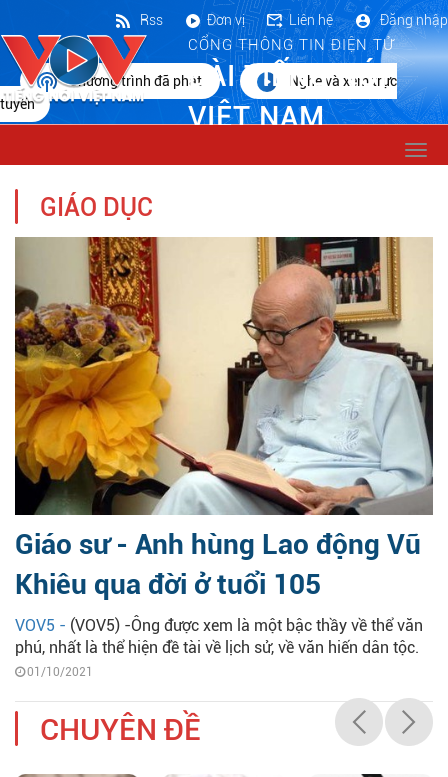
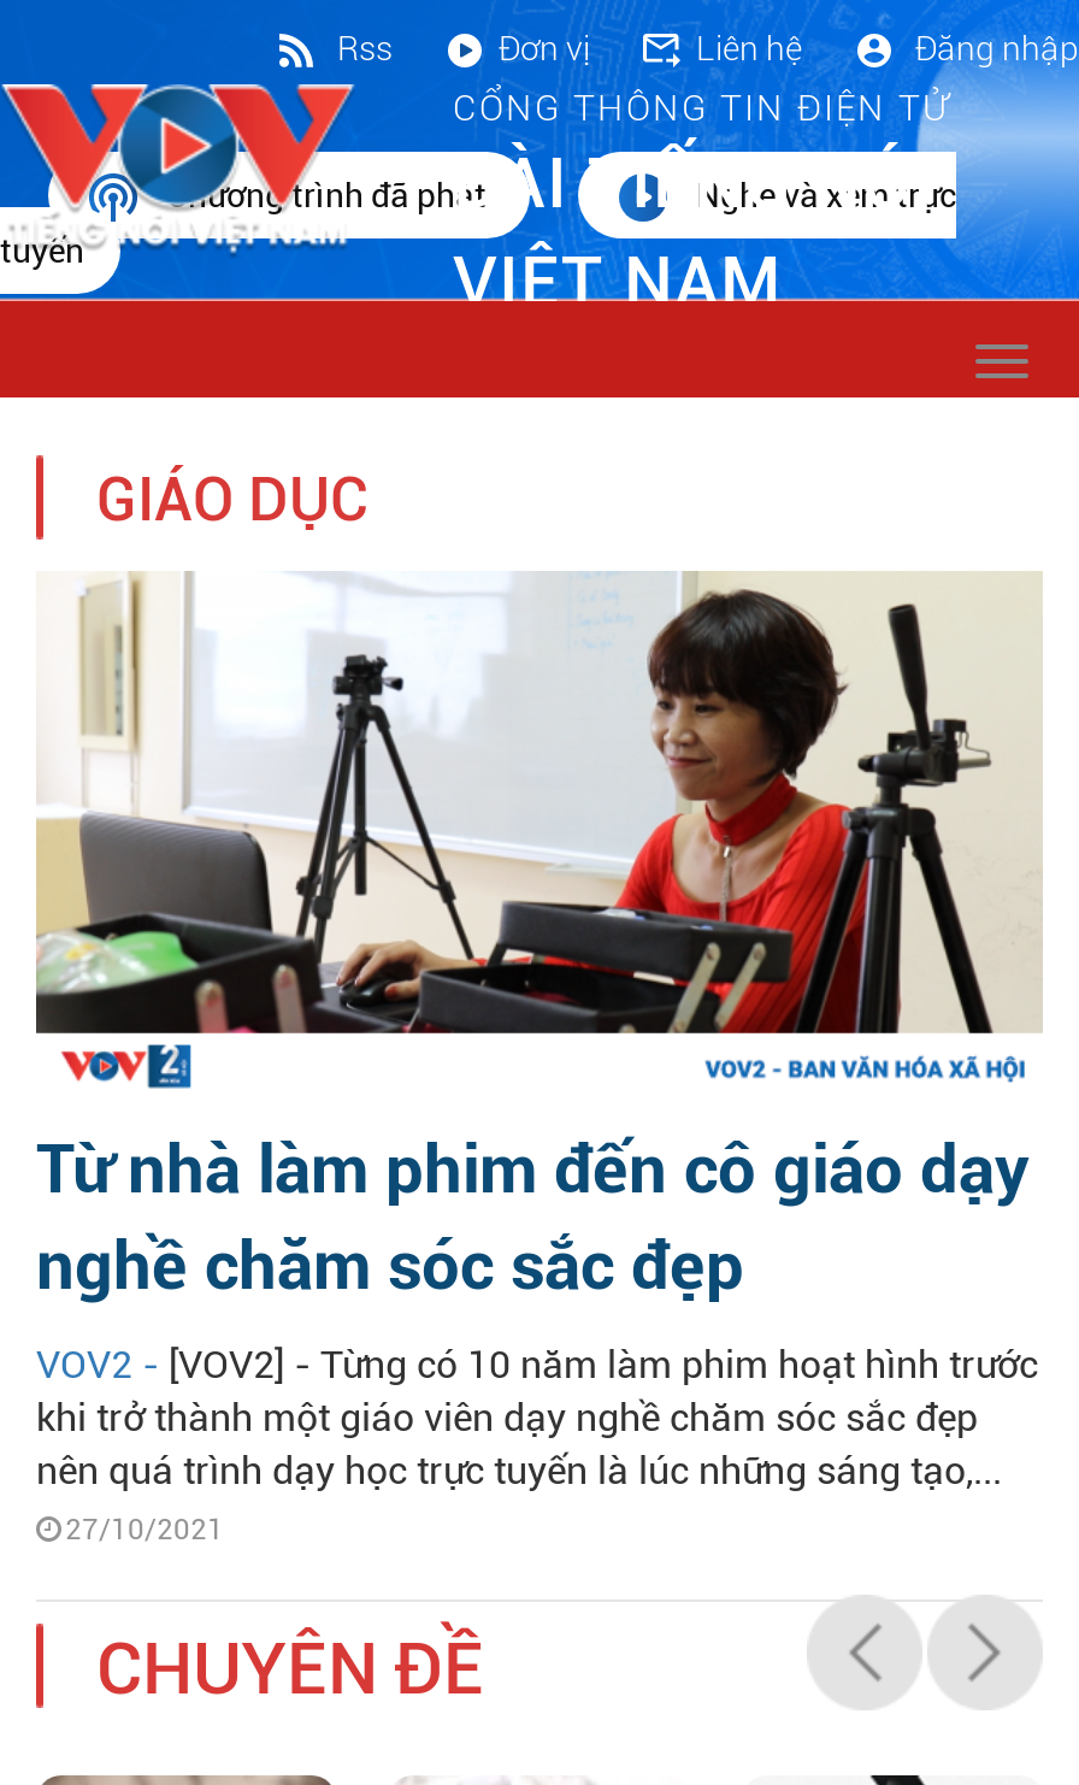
[14,236,434,462] [image] -> [36,571,1043,1113] [image]
[15,527,421,600] Giáo sư - Anh hùng Lao động Vũ | Khiêu qua đời ở tuổi 105 -> [36,1131,1028,1307] Từ nhà làm phim đến cô giáo dạy | nghề chăm sóc sắc đẹp
[15,615,423,678] VOV5 - (VOV5) -Ông được xem là một bậc thầy về thể văn | phú, nhất là thể hiện đề tài về lịch sử, về văn hiến dân tộc. | 01/10/2021 -> [36,1343,1038,1547] VOV2 - [VOV2] - Từng có 10 năm làm phim hoạt hình trước | khi trở thành một giáo viên dạy nghề chăm sóc sắc đẹp | nên quá trình dạy học trực tuyến là lúc những sáng tạo,... | 27/10/2021

